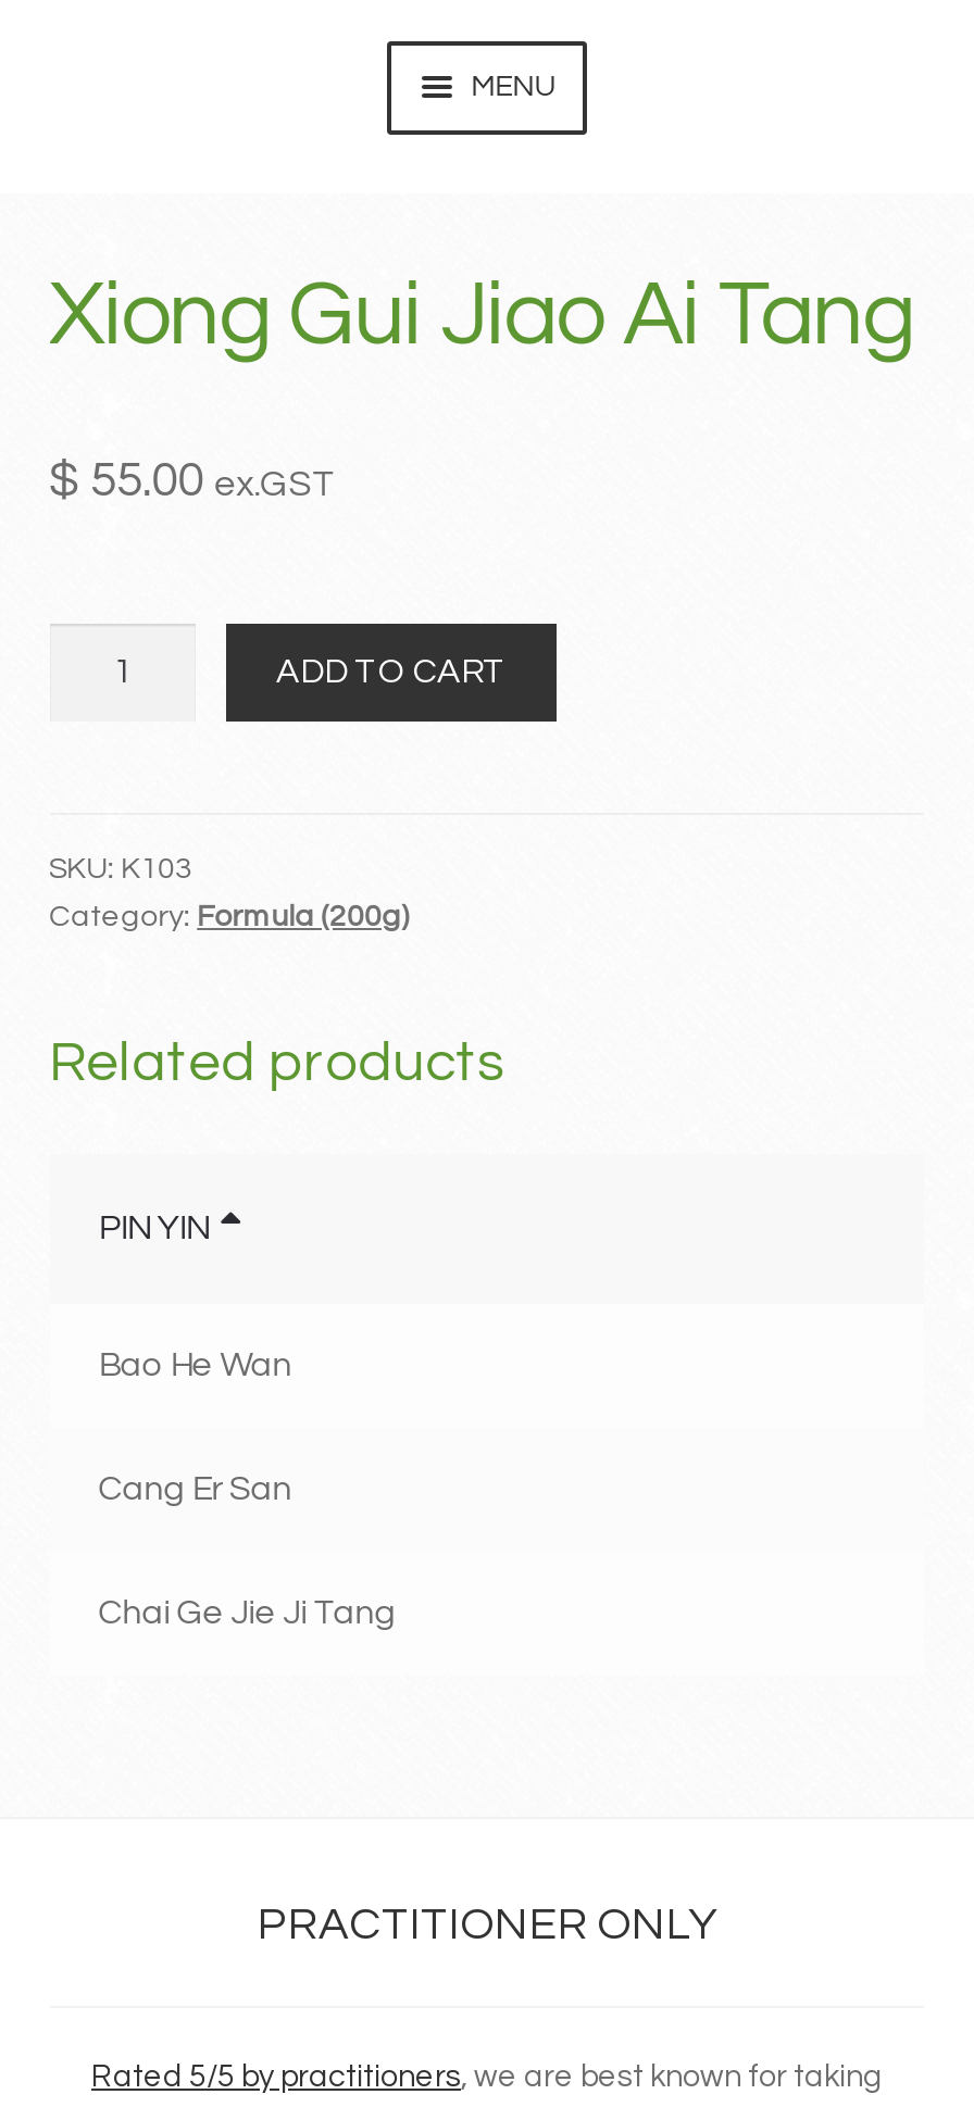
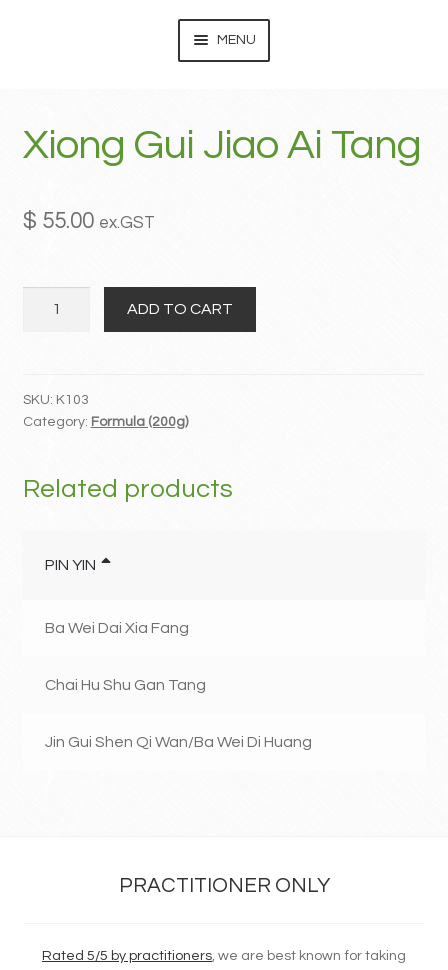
[98,1348,292,1383] Bao He Wan -> [45,620,189,636] Ba Wei Dai Xia Fang
[98,1472,292,1507] Cang Er San -> [45,677,206,693] Chai Hu Shu Gan Tang
[98,1596,396,1631] Chai Ge Jie Ji Tang -> [45,734,312,750] Jin Gui Shen Qi Wan/Ba Wei Di Huang

